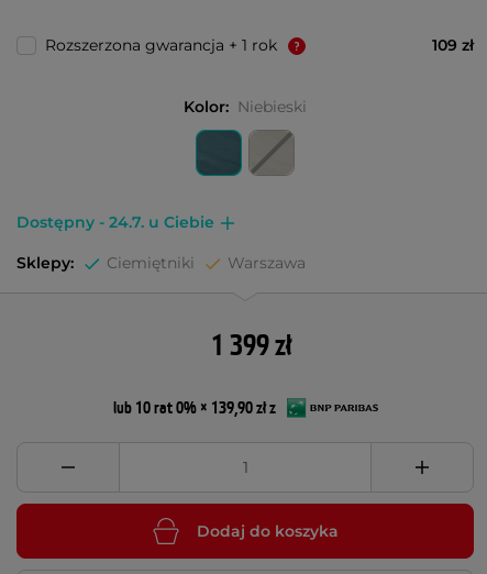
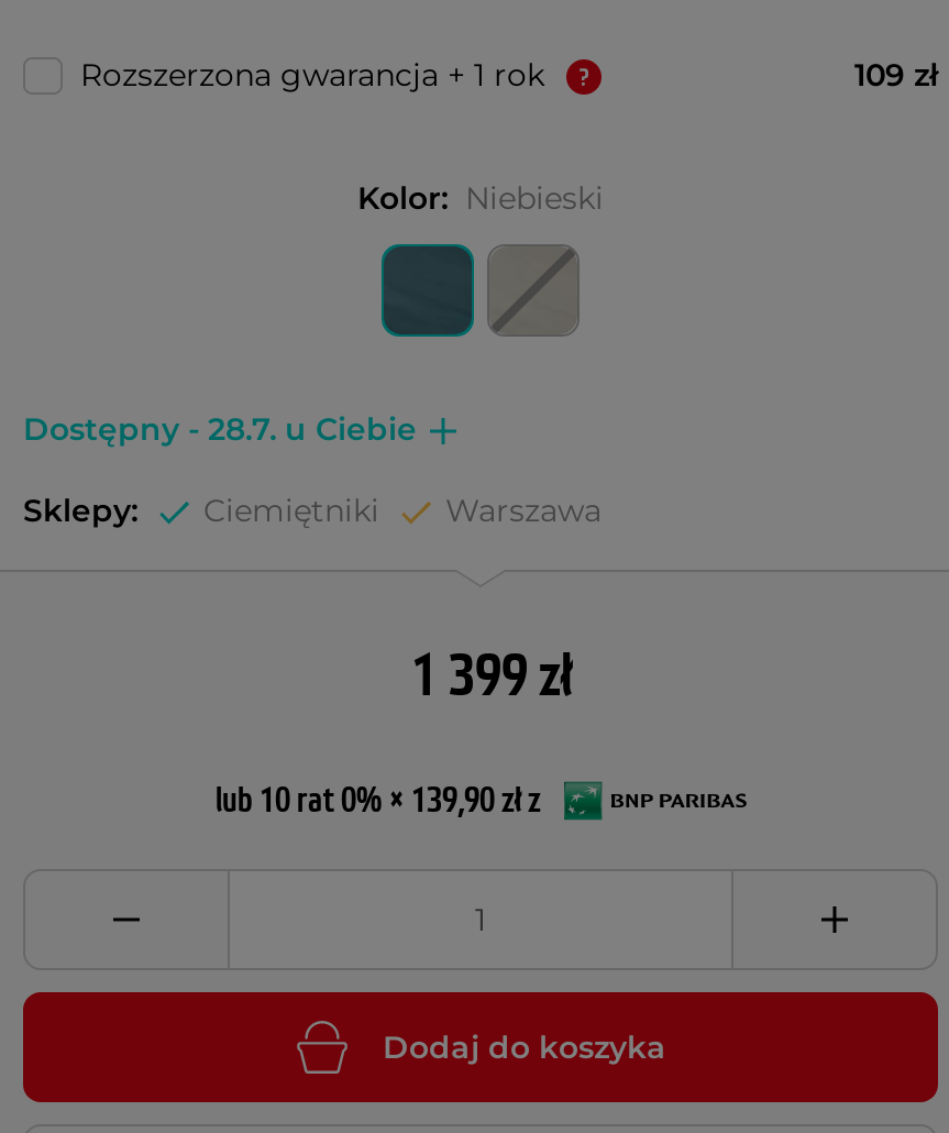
[16,212,214,232] Dostępny - 24.7. u Ciebie -> [23,409,417,449] Dostępny - 28.7. u Ciebie

